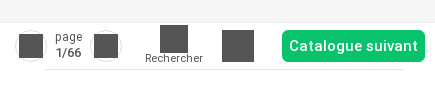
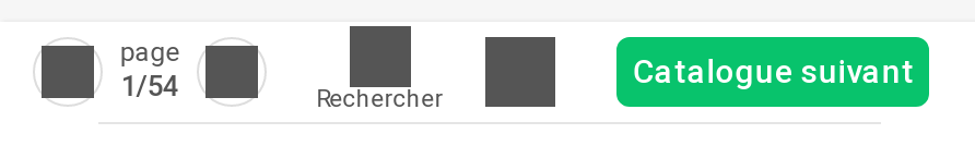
[55,44,81,59] 1/66 -> [121,69,178,101] 1/54

